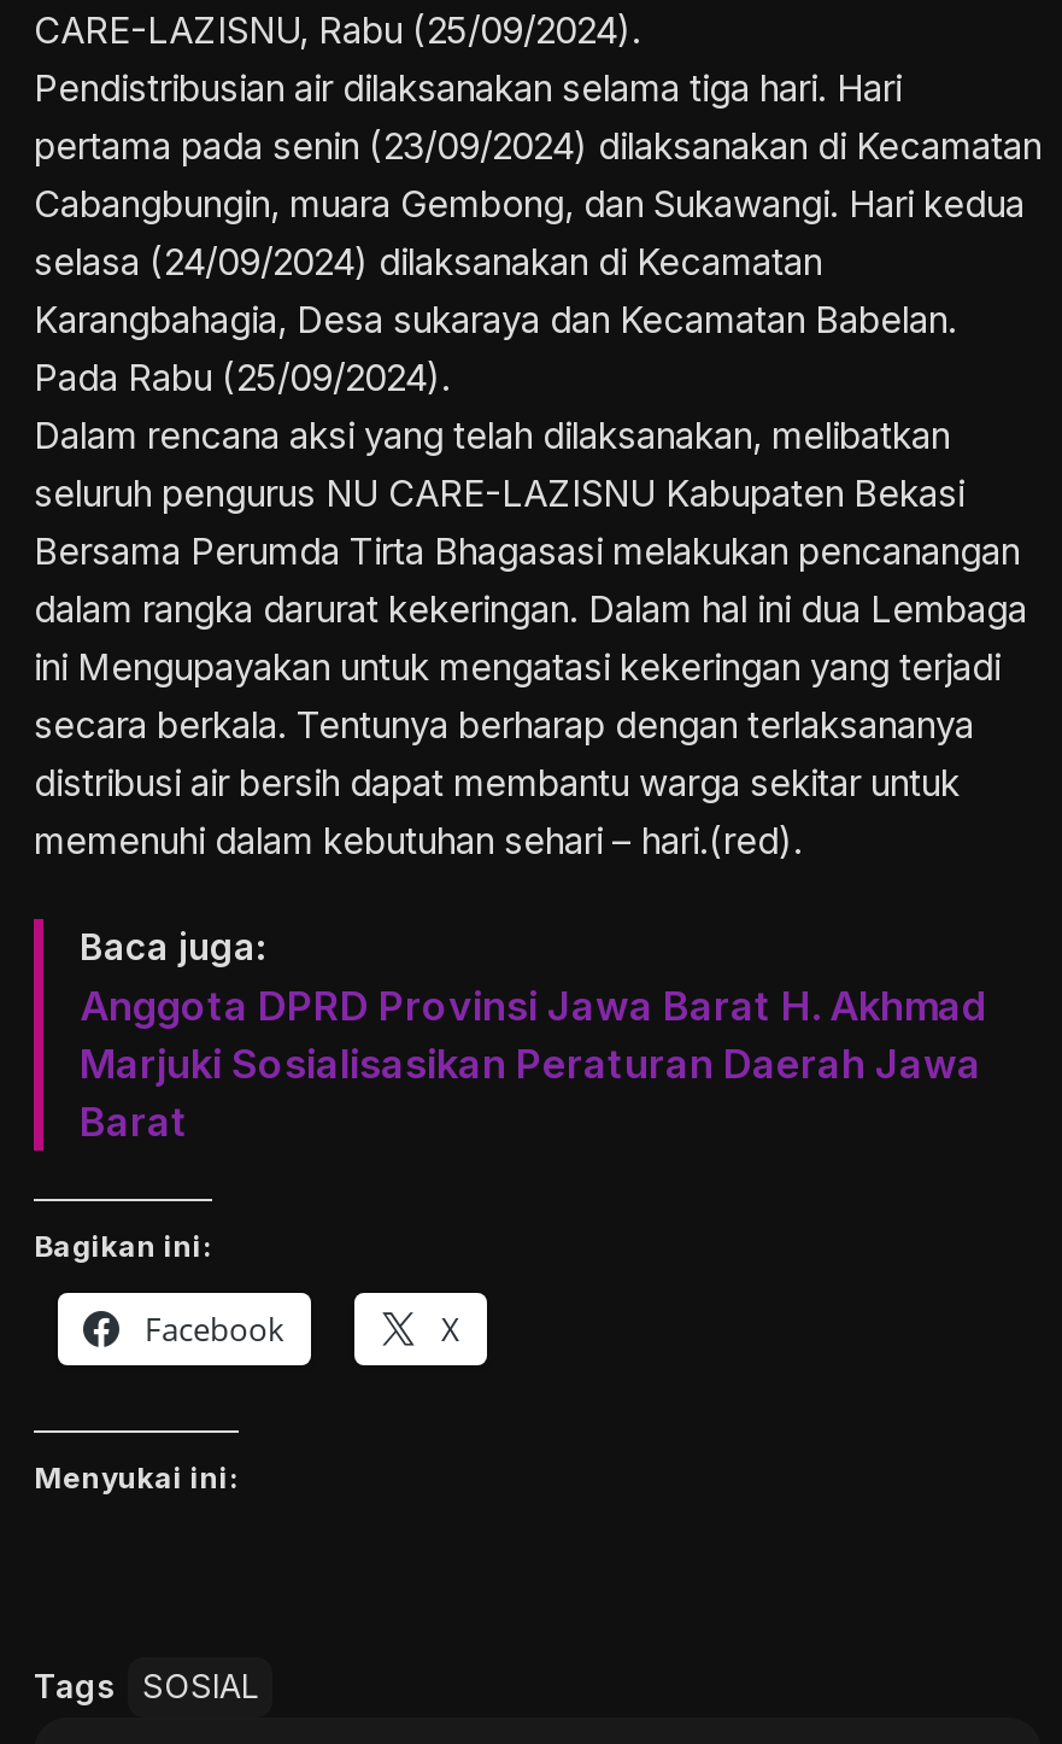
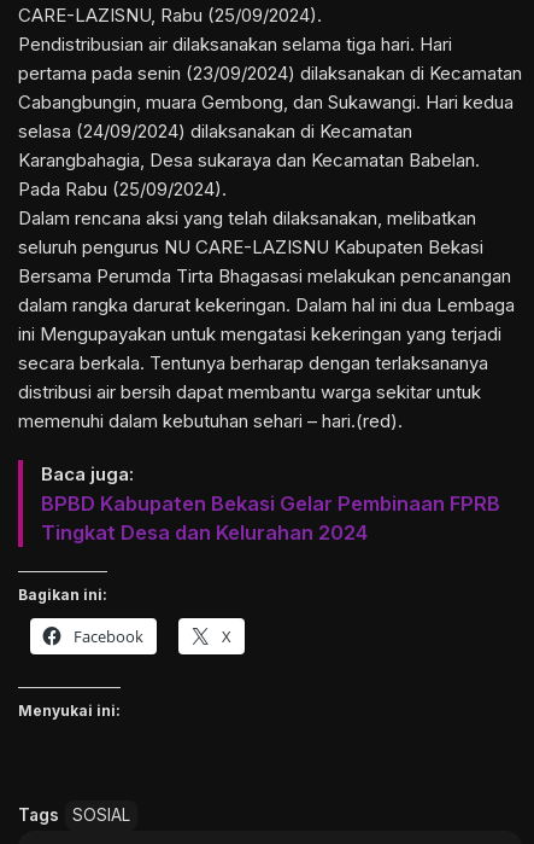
[80,982,986,1146] Anggota DPRD Provinsi Jawa Barat H. Akhmad | Marjuki Sosialisasikan Peraturan Daerah Jawa | Barat -> [41,491,500,544] BPBD Kabupaten Bekasi Gelar Pembinaan FPRB | Tingkat Desa dan Kelurahan 2024

